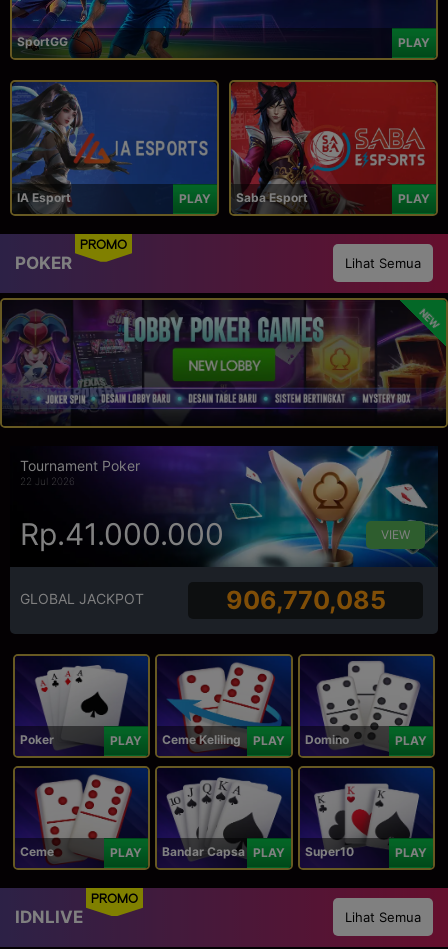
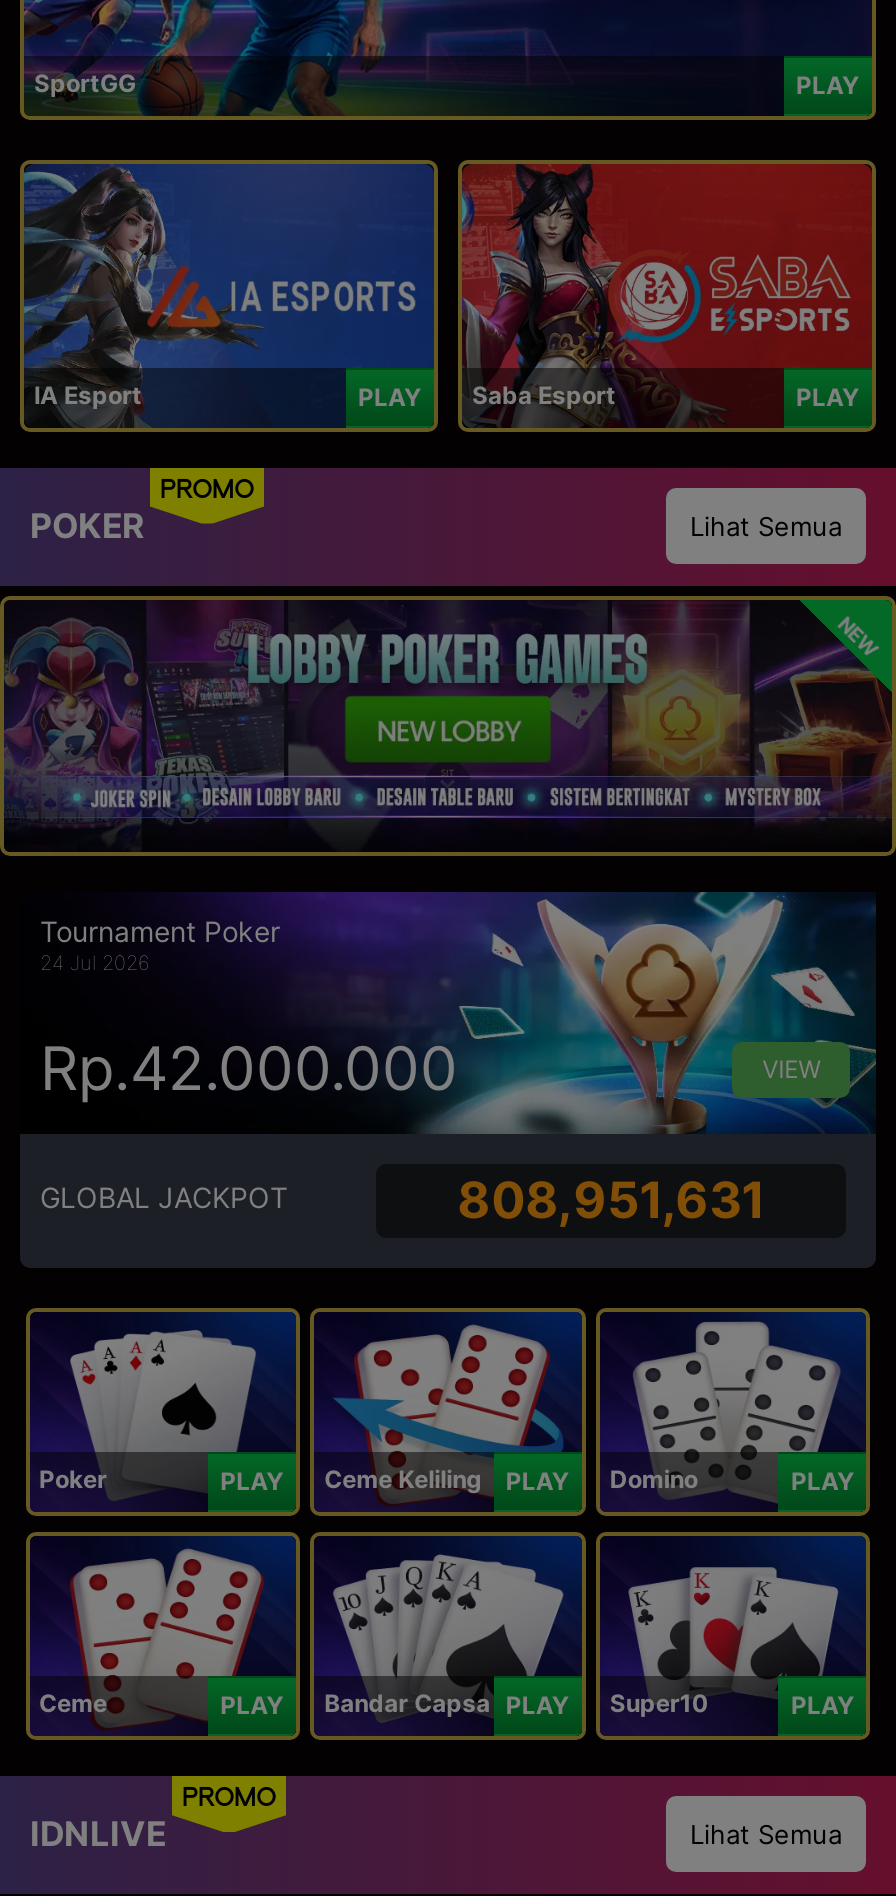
[20,475,75,487] 22 Jul 2026 -> [40,950,150,974] 24 Jul 2026
[20,516,224,552] Rp.41.000.000 -> [40,1031,458,1103] Rp.42.000.000
[226,585,386,615] 906,770,085 -> [457,1170,765,1230] 808,951,631

